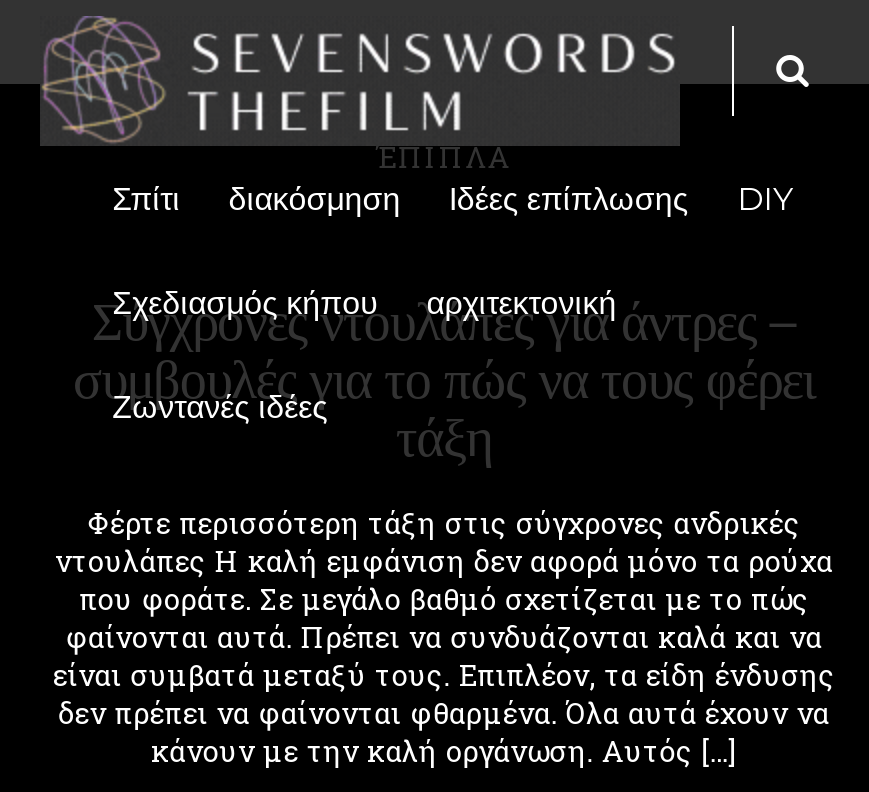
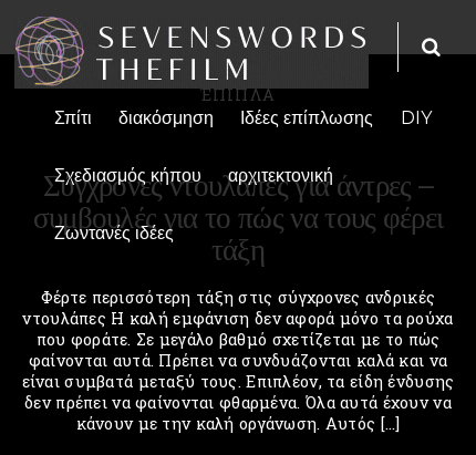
[42,20,166,140] [image] -> [15,18,85,86] [image]

